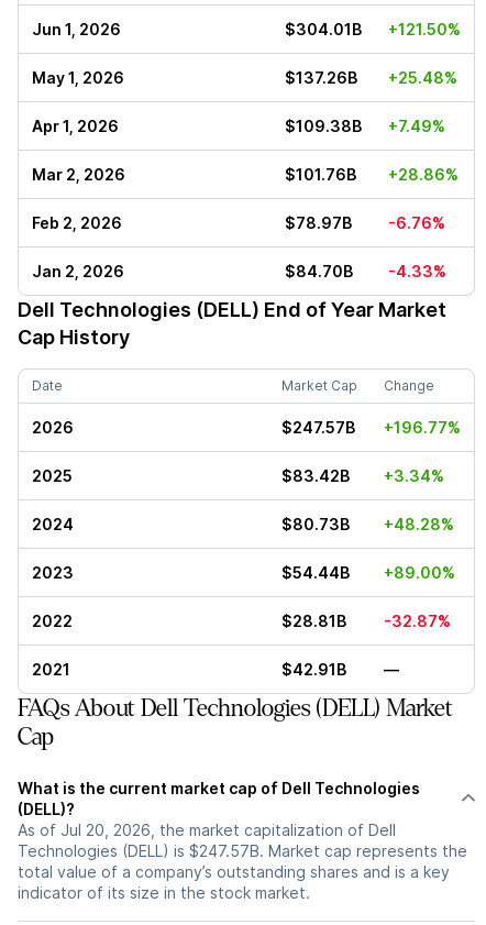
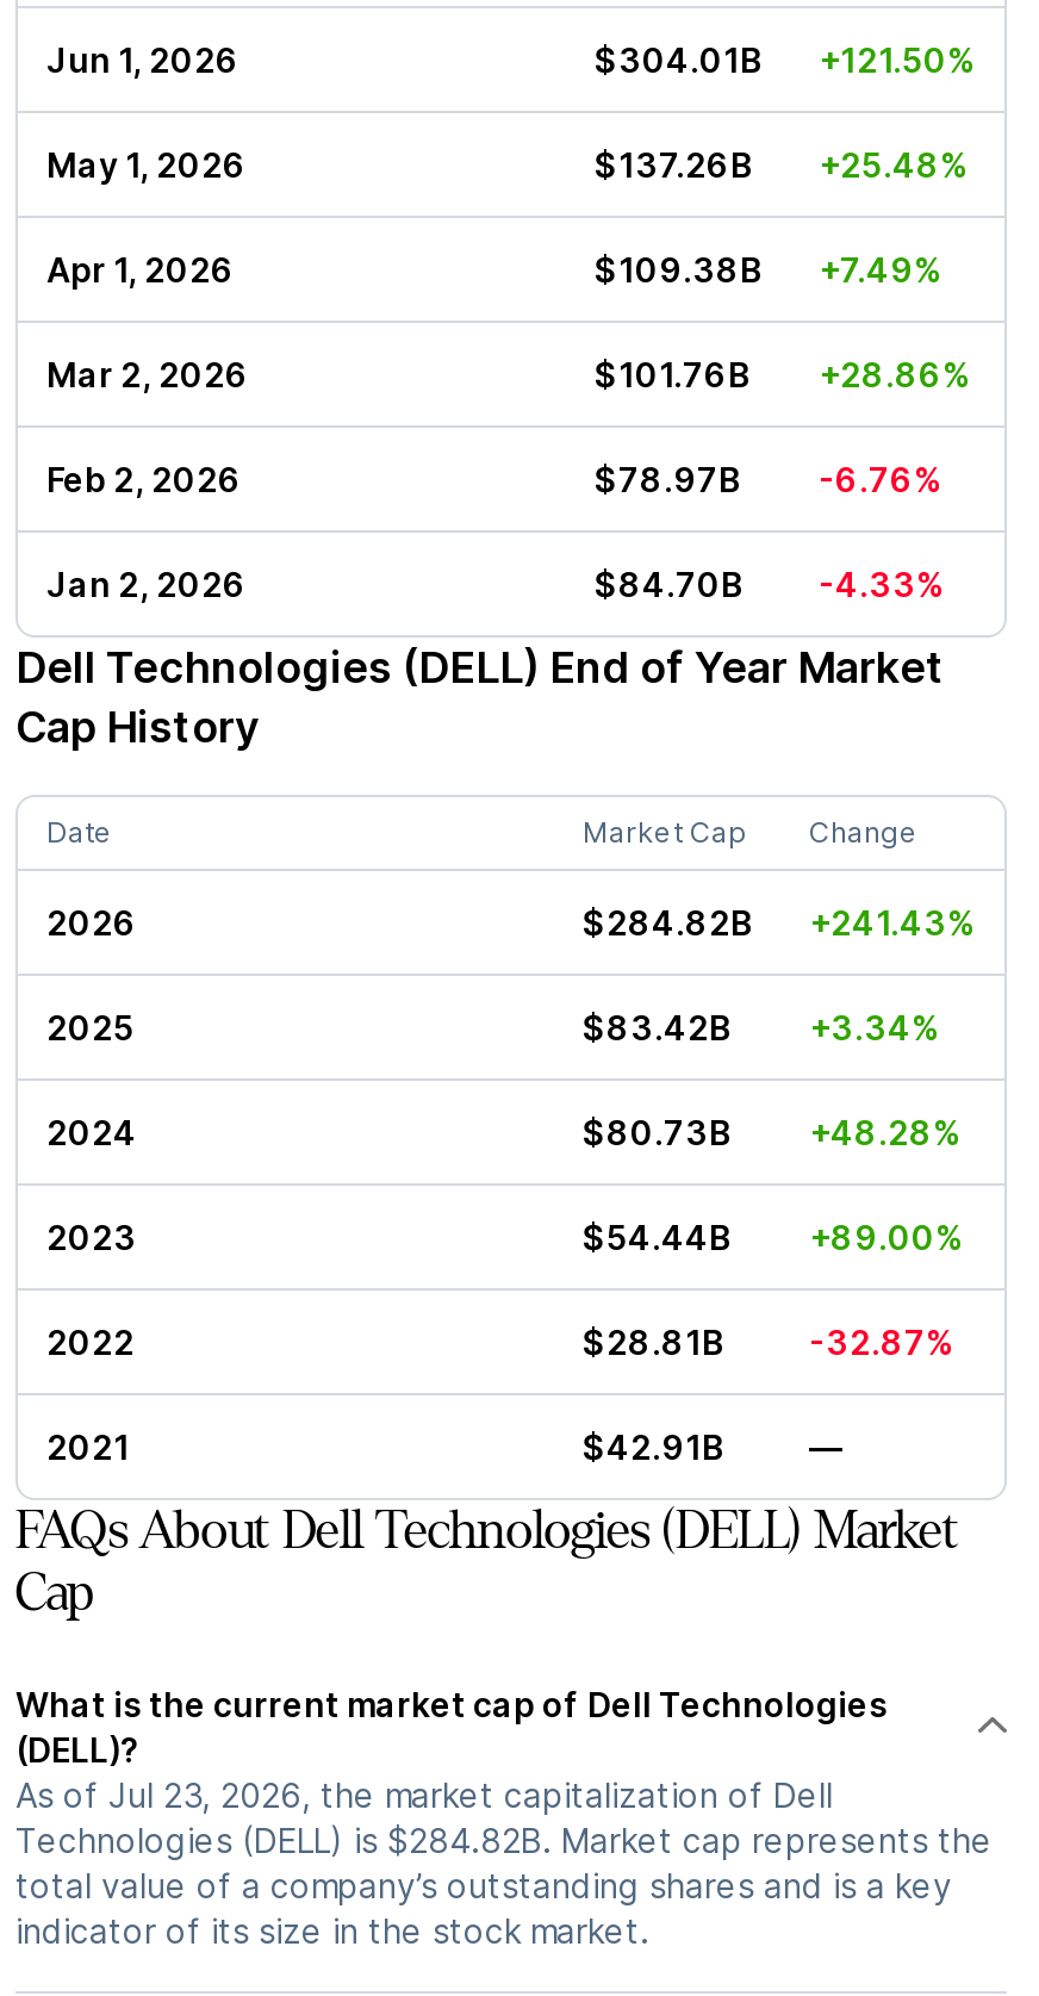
[281,418,461,437] $247.57B | +196.77% -> [583,902,976,943] $284.82B | +241.43%
[18,821,396,839] As of Jul 20, 2026, the market capitalization of Dell -> [15,1774,833,1815] As of Jul 23, 2026, the market capitalization of Dell
[18,841,467,860] Technologies (DELL) is $247.57B. Market cap represents the -> [15,1820,993,1860] Technologies (DELL) is $284.82B. Market cap represents the

